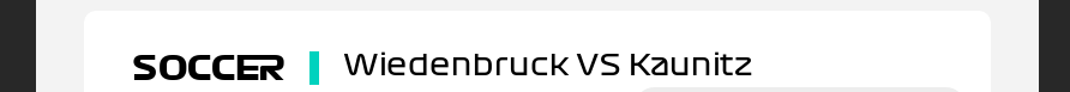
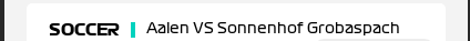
[343,51,753,80] Wiedenbruck VS Kaunitz -> [146,22,400,35] Aalen VS Sonnenhof Grobaspach

